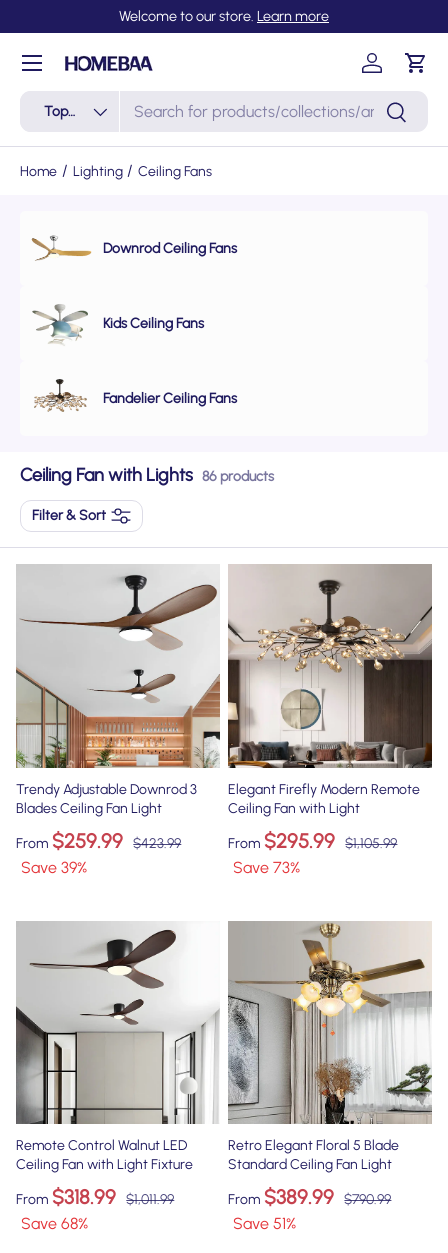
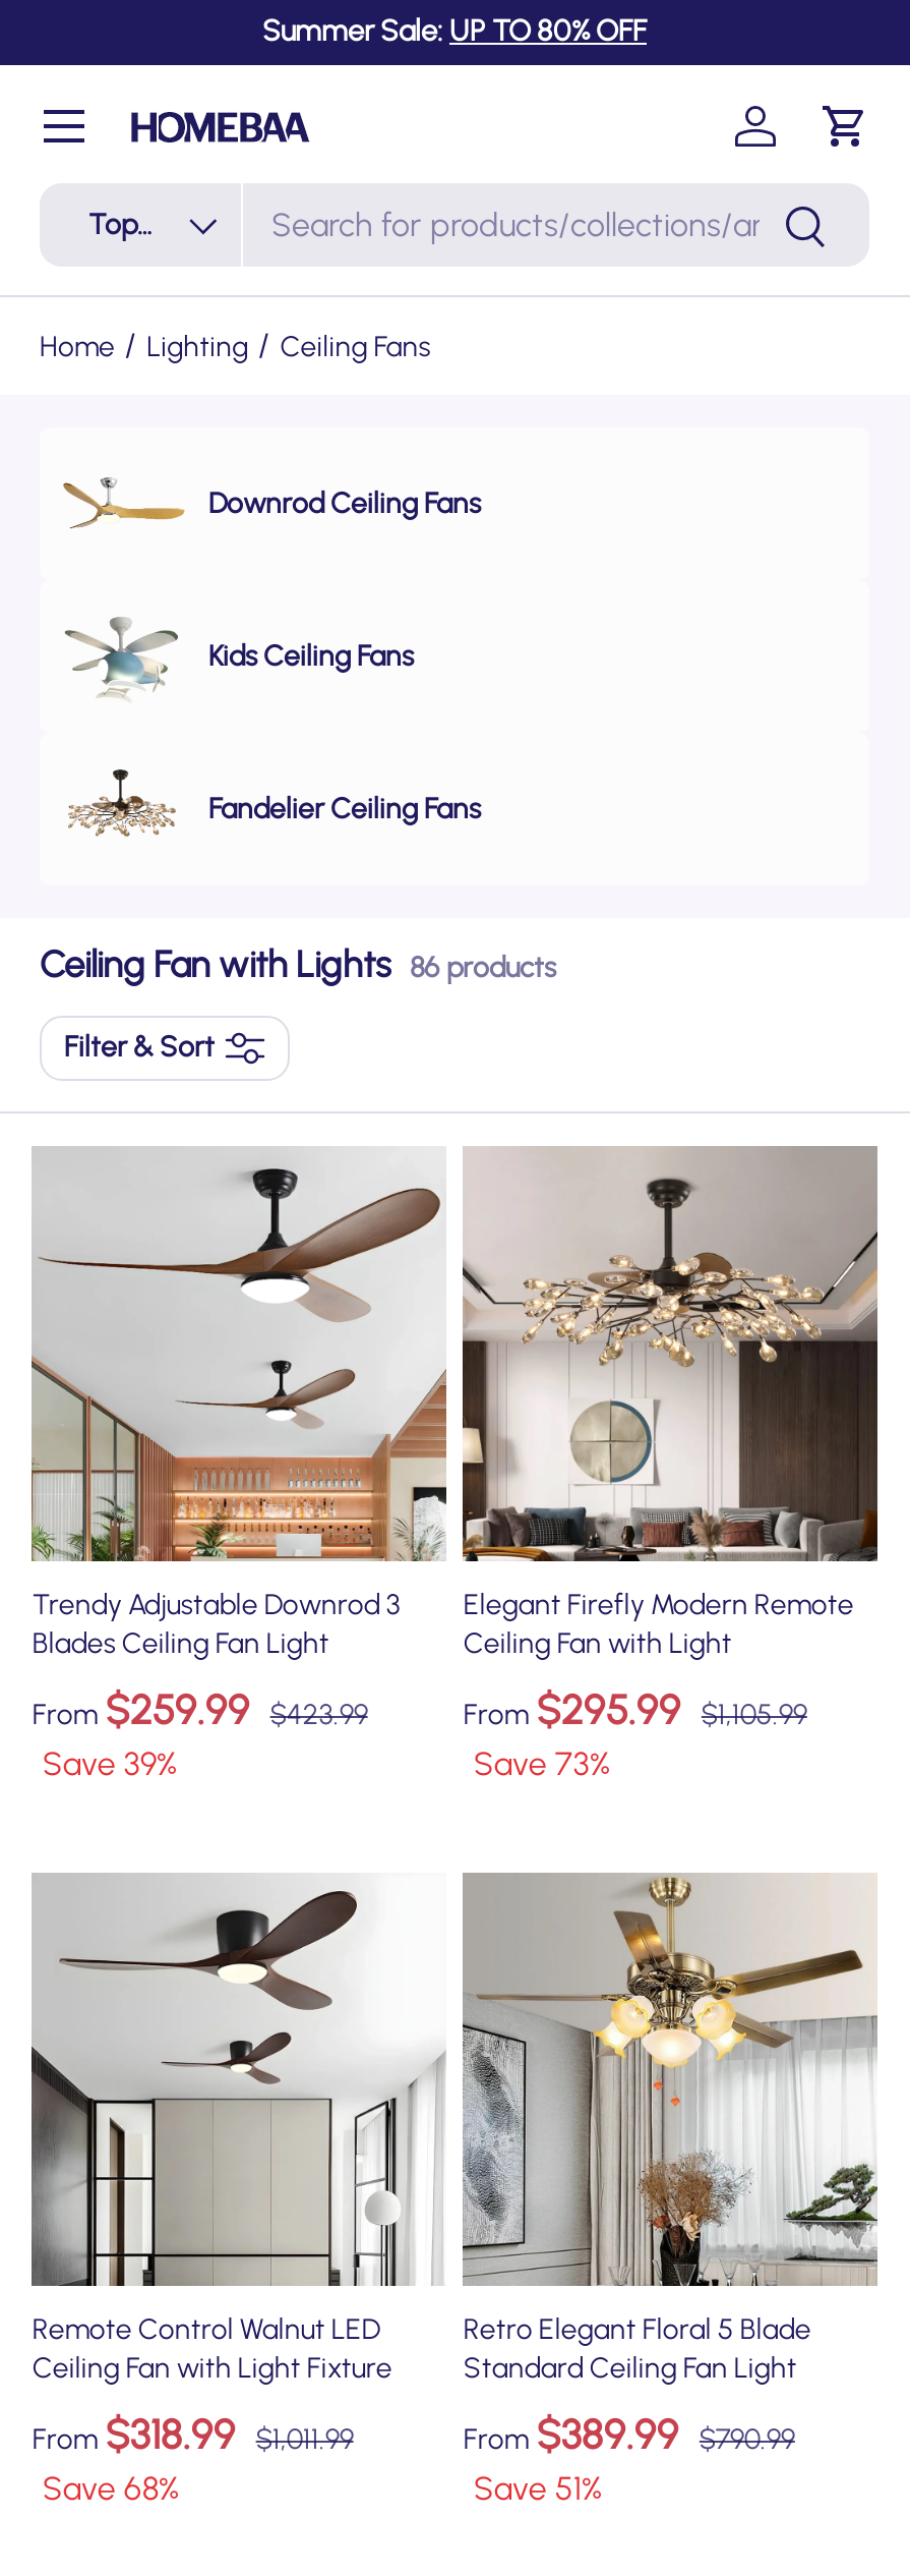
[119,7,329,25] Welcome to our store. Learn more -> [262,12,647,49] Summer Sale: UP TO 80% OFF

